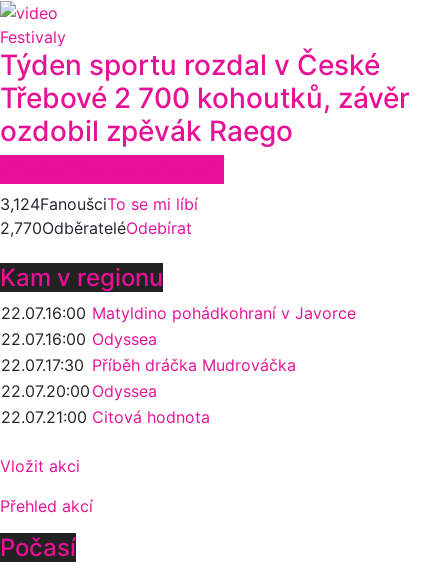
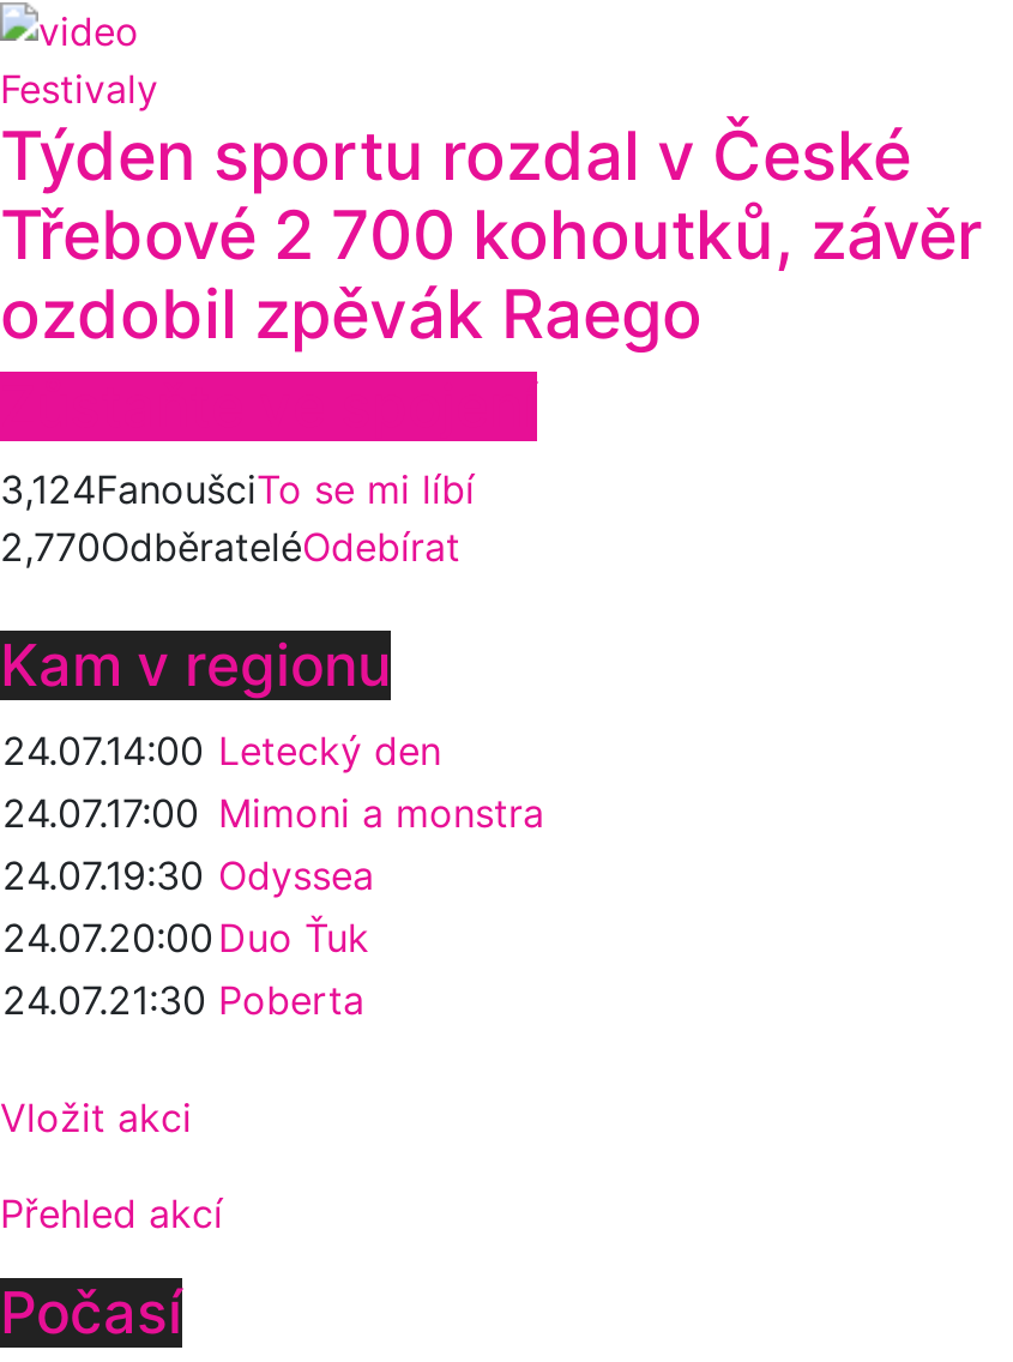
[1,303,356,427] 22.07.16:00 Matyldino pohádkohraní v Javorce | 22.07.16:00 Odyssea | 22.07.17:30 Příběh dráčka Mudrováčka | 22.07.20:00 Odyssea | 22.07.21:00 Citová hodnota -> [2,726,544,1024] 24.07.14:00 Letecký den | 24.07.17:00 Mimoni a monstra | 24.07.19:30 Odyssea | 24.07.20:00 Duo Ťuk | 24.07.21:30 Poberta

